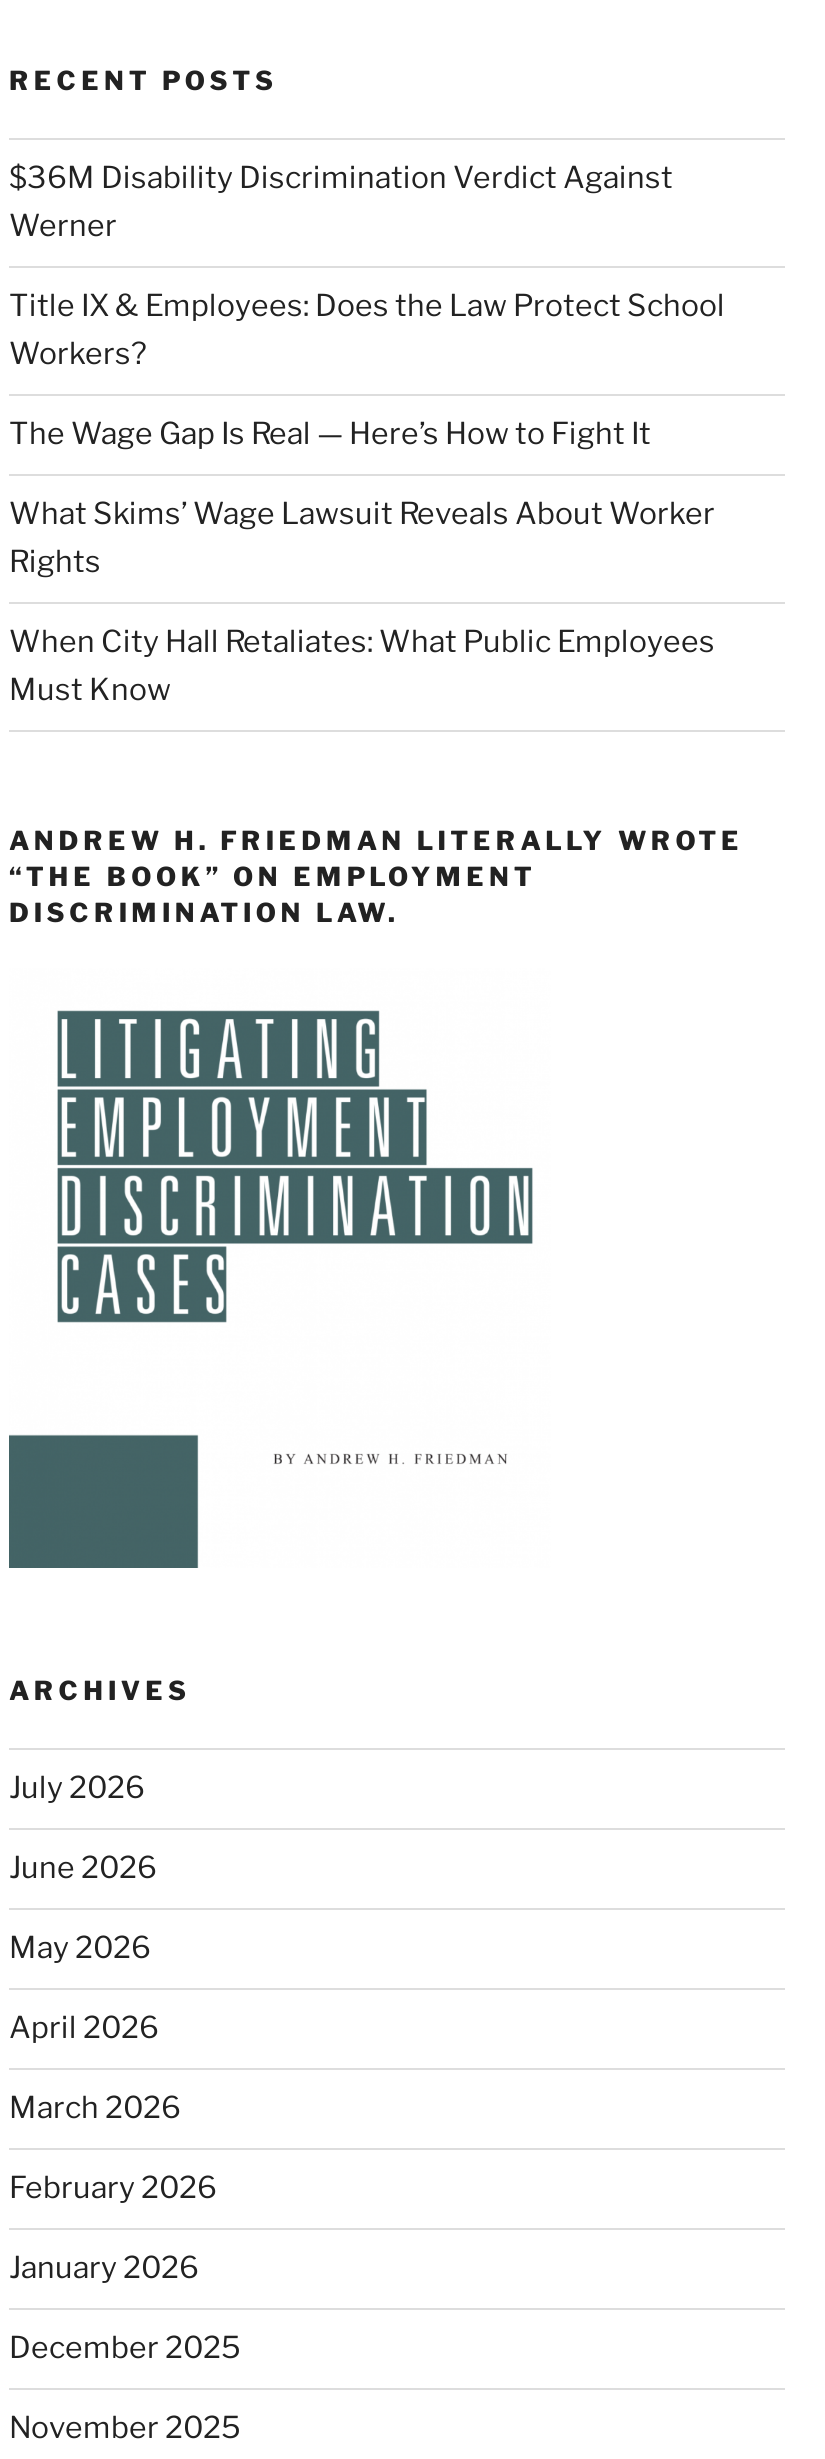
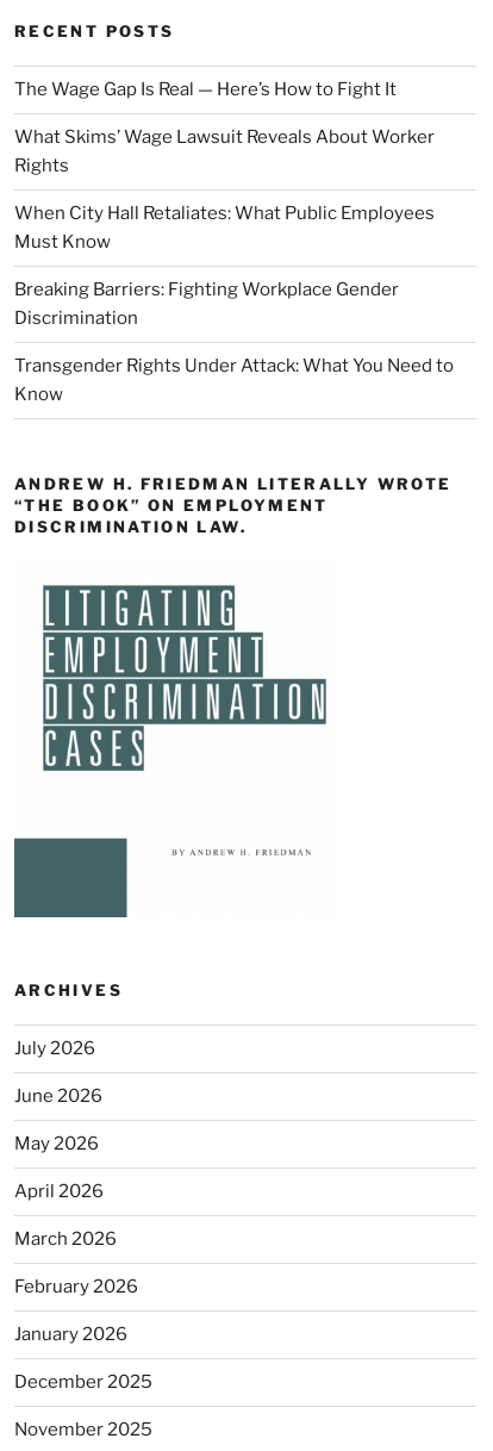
[9,161,725,373] $36M Disability Discrimination Verdict Against | Werner | Title IX & Employees: Does the Law Protect School | Workers? -> none
moved [9,417,715,709] -> [14,79,435,253]: The Wage Gap Is Real — Here’s How to Fight It | What Skims’ Wage Lawsuit Reveals About Worker | Rights | When City Hall Retaliates: What Public Employees | Must Know
none -> [14,279,454,406] Breaking Barriers: Fighting Workplace Gender | Discrimination | Transgender Rights Under Attack: What You Need to | Know

